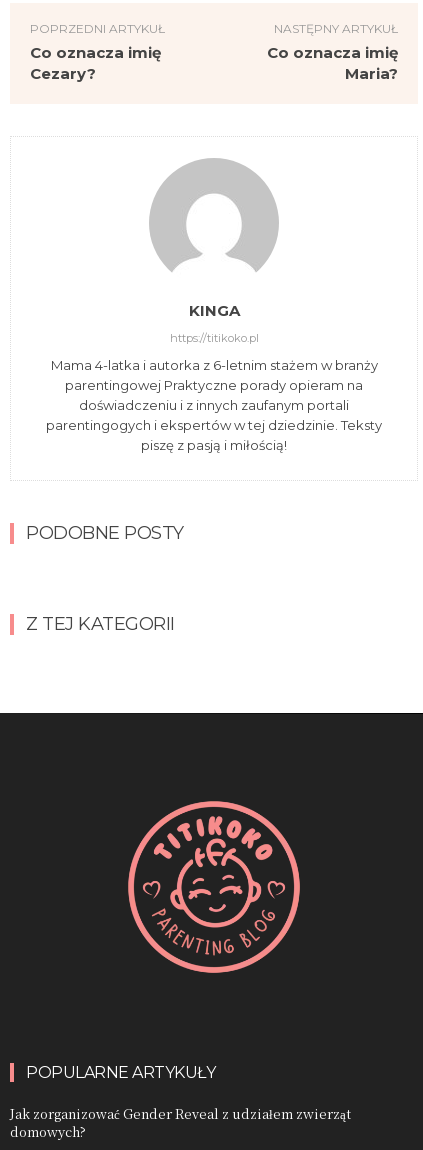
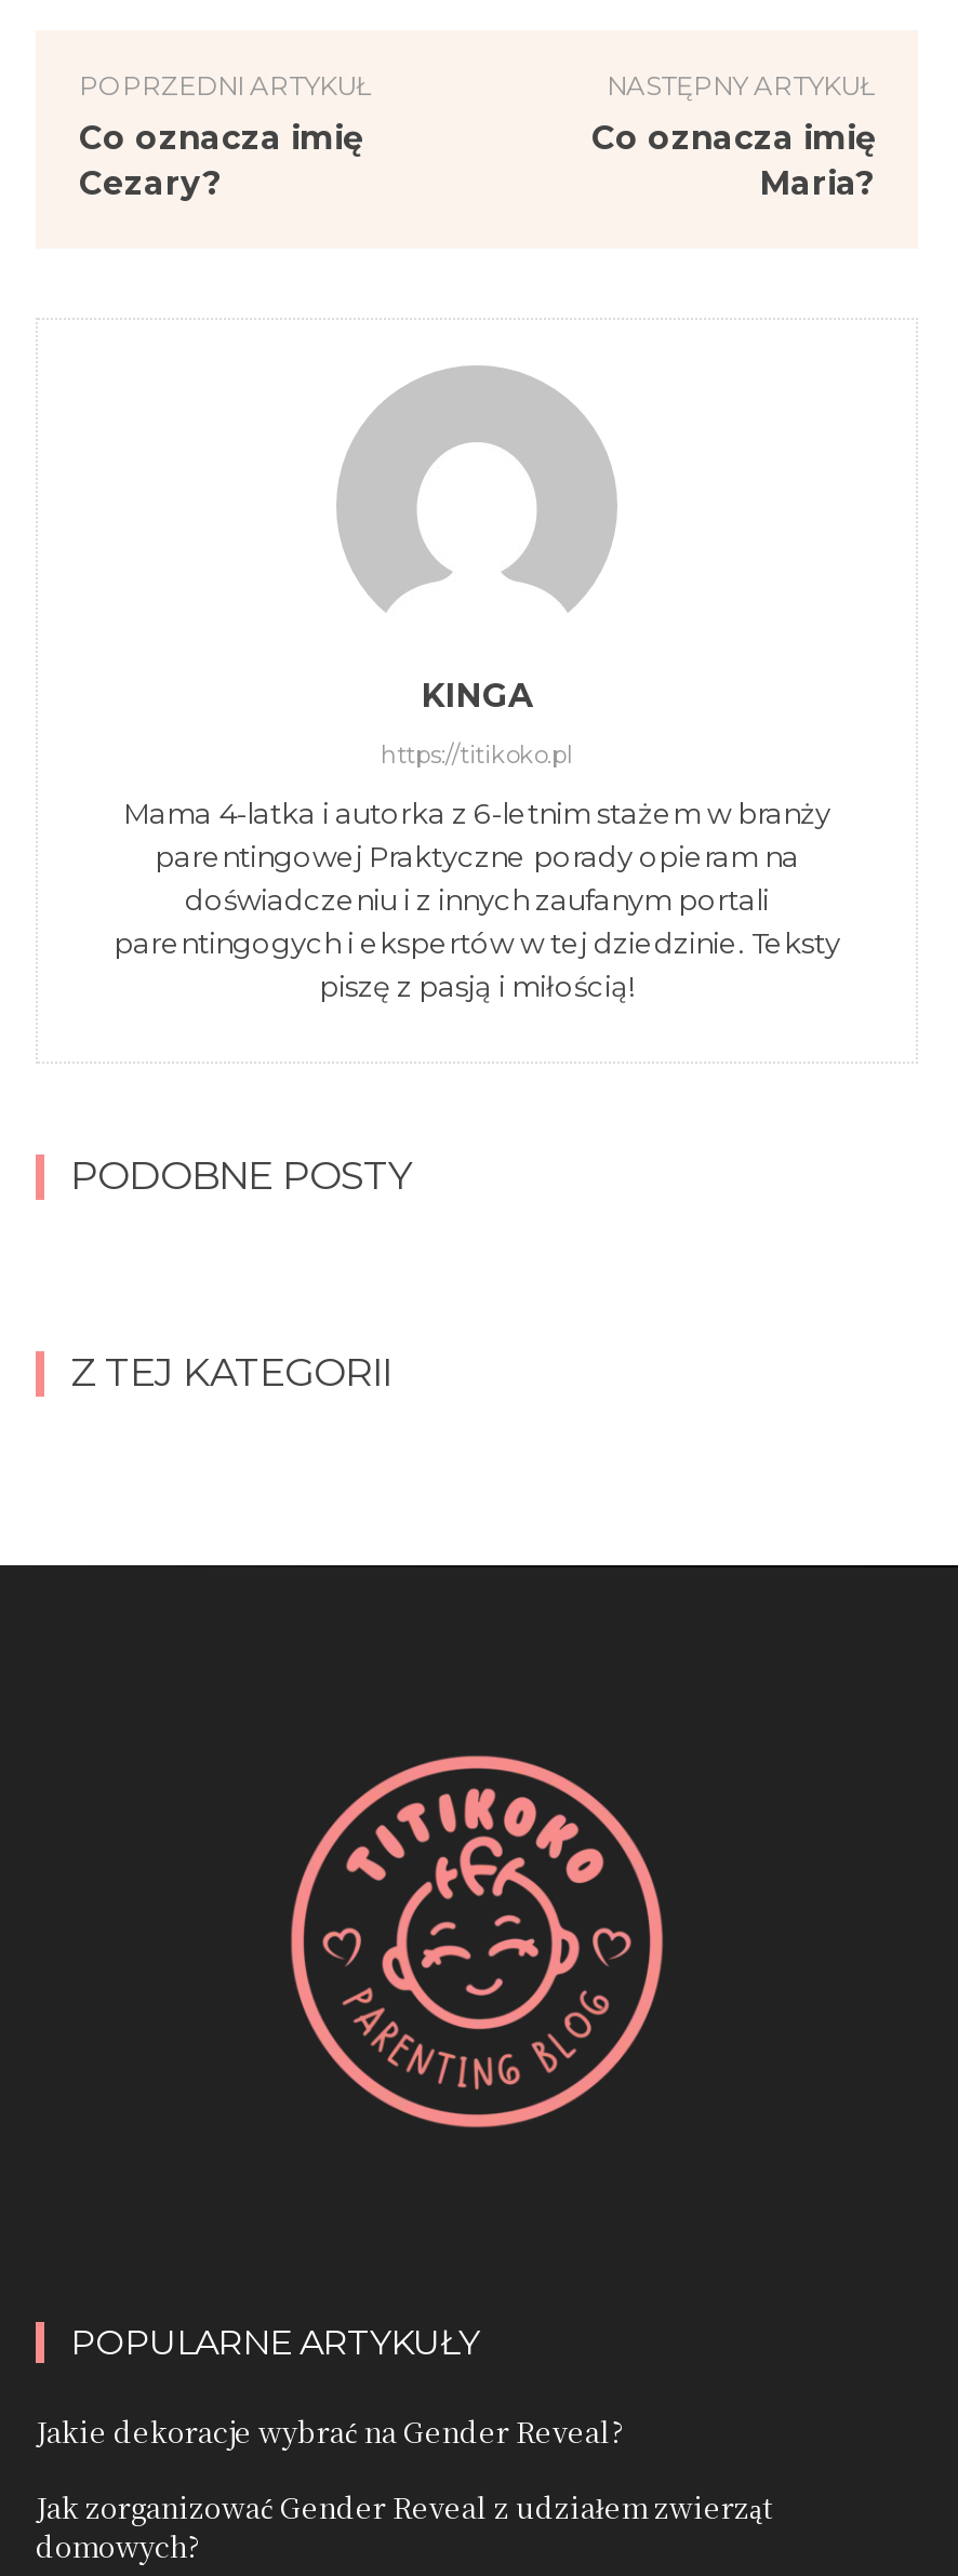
none -> [36,2411,624,2452] Jakie dekoracje wybrać na Gender Reveal?

